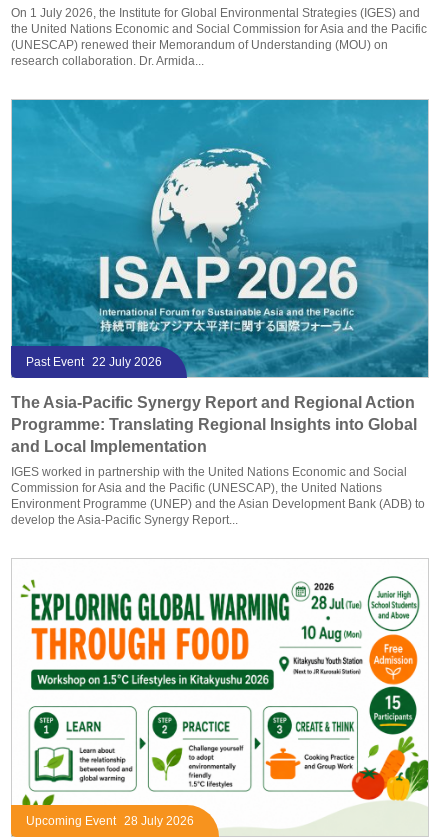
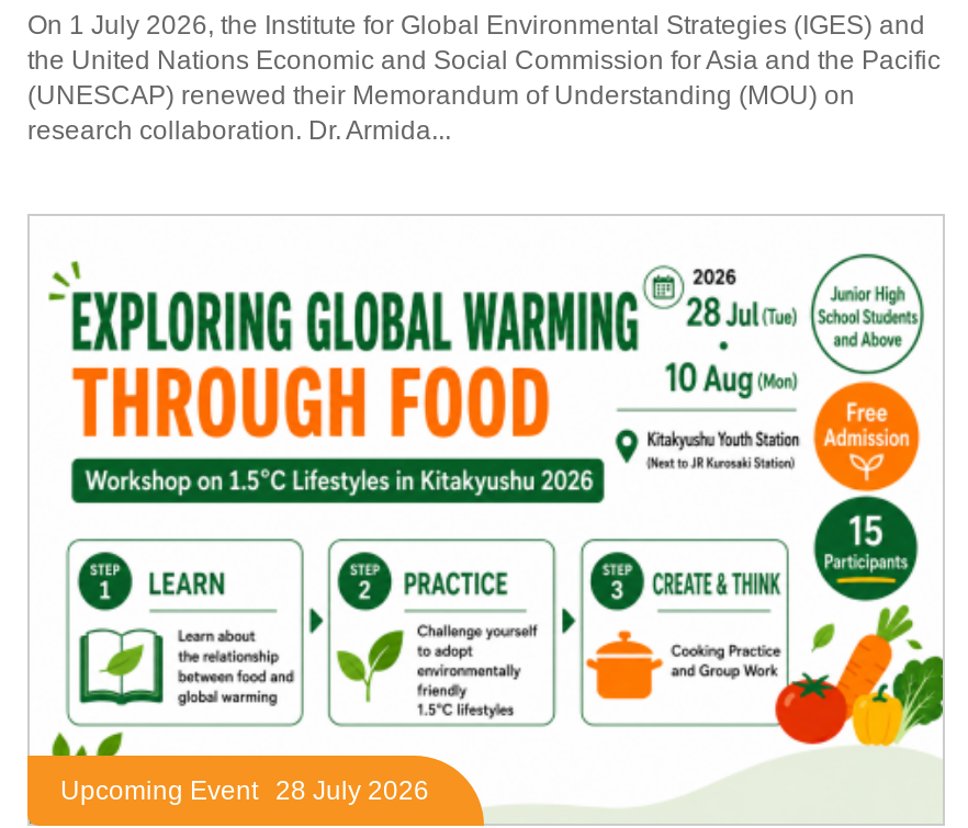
[10,99,429,527] [image] | Past Event 22 July 2026 | The Asia-Pacific Synergy Report and Regional Action | Programme: Translating Regional Insights into Global | and Local Implementation | IGES worked in partnership with the United Nations Economic and Social | Commission for Asia and the Pacific (UNESCAP), the United Nations | Environment Programme (UNEP) and the Asian Development Bank (ADB) to | develop the Asia-Pacific Synergy Report... -> none

